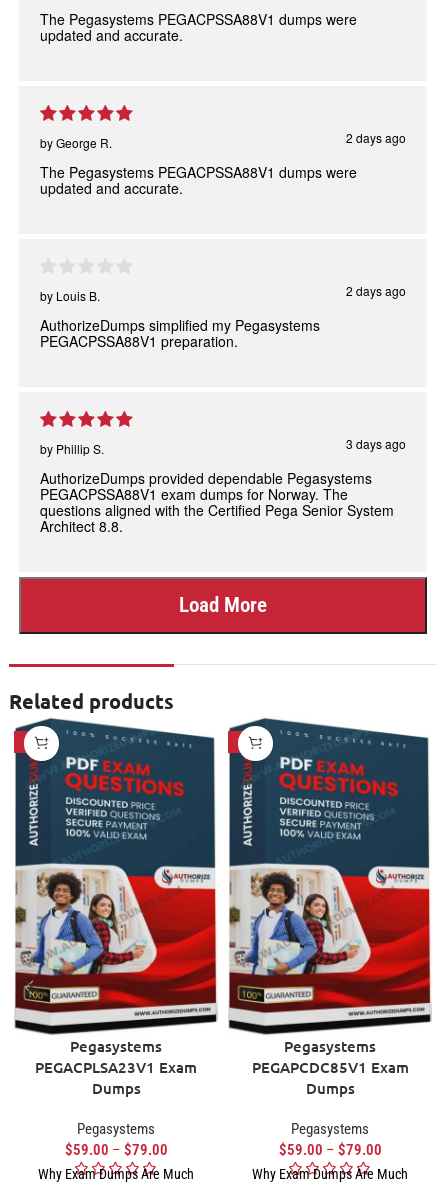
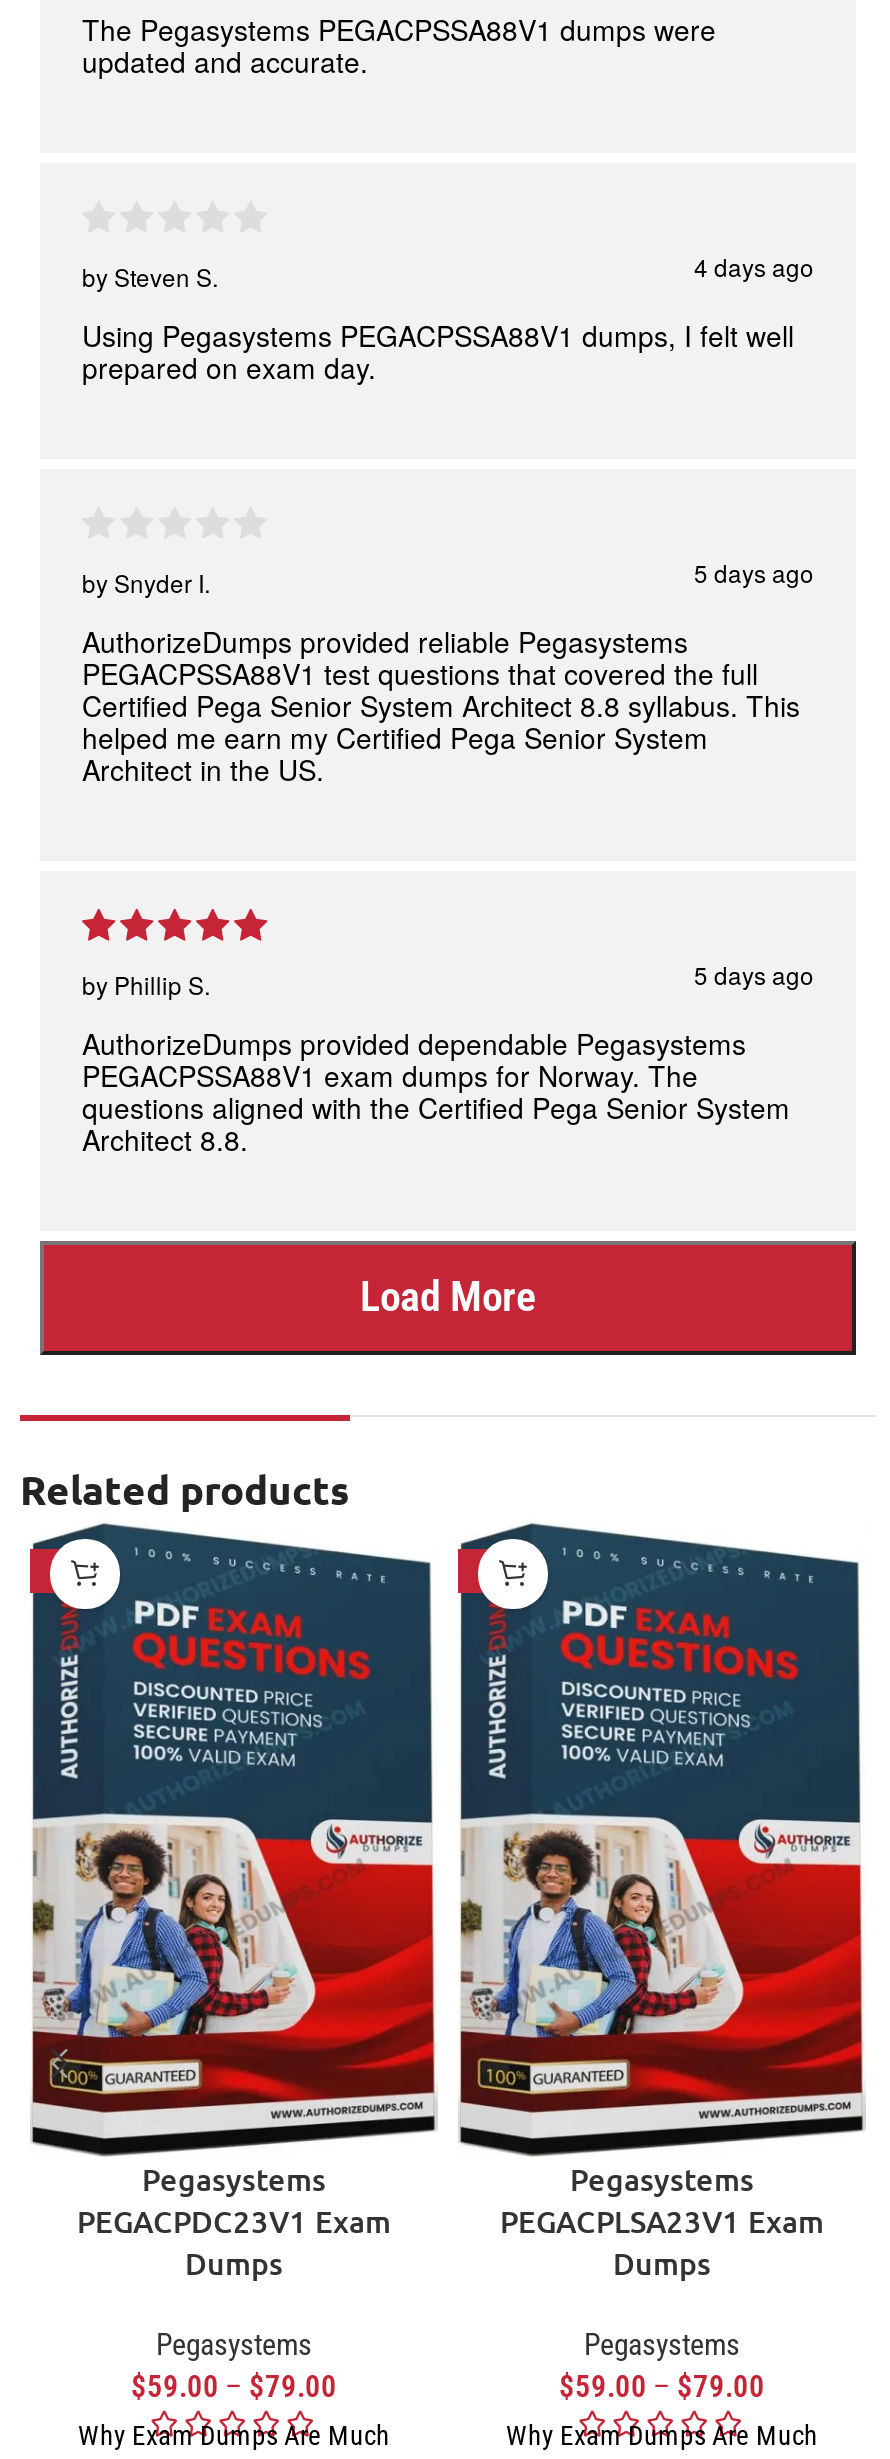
[40,129,406,151] 2 days ago | by George R. -> [82,249,814,293] 4 days ago | by Steven S.
[40,162,357,198] The Pegasystems PEGACPSSA88V1 dumps were | updated and accurate. -> [82,315,794,387] Using Pegasystems PEGACPSSA88V1 dumps, I felt well | prepared on exam day.
[40,282,406,304] 2 days ago | by Louis B. -> [82,555,814,599] 5 days ago | by Snyder I.
[40,315,320,351] AuthorizeDumps simplified my Pegasystems | PEGACPSSA88V1 preparation. -> [82,621,800,789] AuthorizeDumps provided reliable Pegasystems | PEGACPSSA88V1 test questions that covered the full | Certified Pega Senior System Architect 8.8 syllabus. This | helped me earn my Certified Pega Senior System | Architect in the US.
[346,435,406,452] 3 days ago -> [694,957,814,991] 5 days ago
moved [35,1057,197,1077] -> [500,2202,824,2242]: PEGACPLSA23V1 Exam
none -> [77,2202,391,2242] PEGACPDC23V1 Exam
[251,1057,408,1077] PEGAPCDC85V1 Exam -> none

